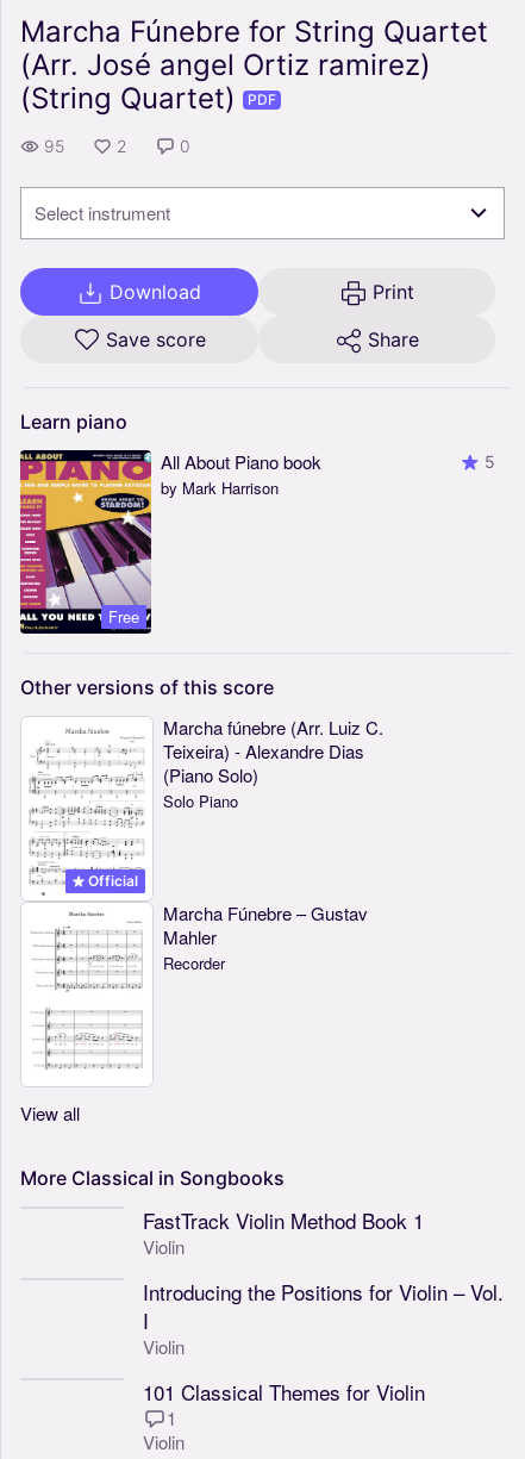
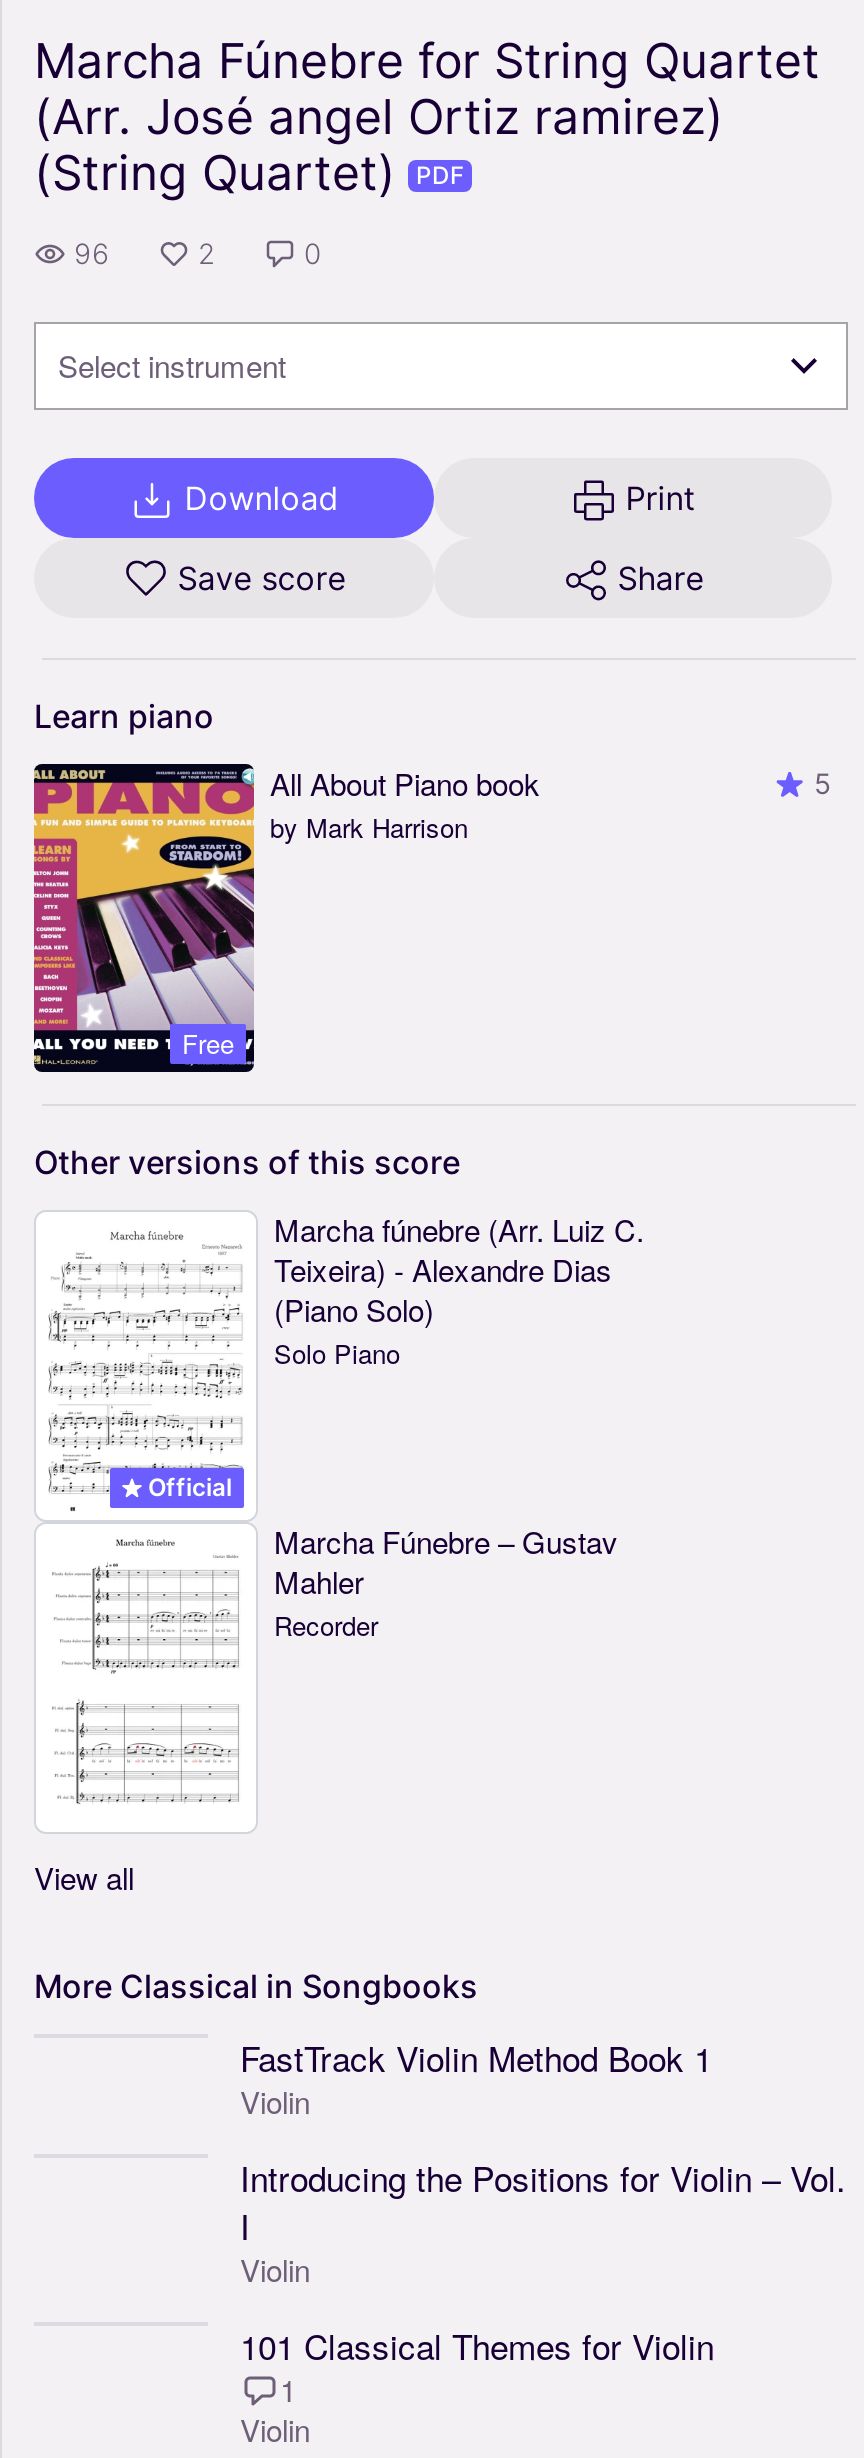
[44,136,64,156] 95 -> [74,237,110,271] 96

